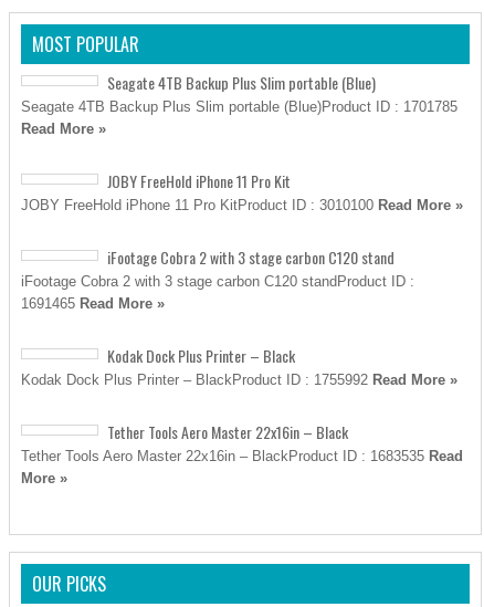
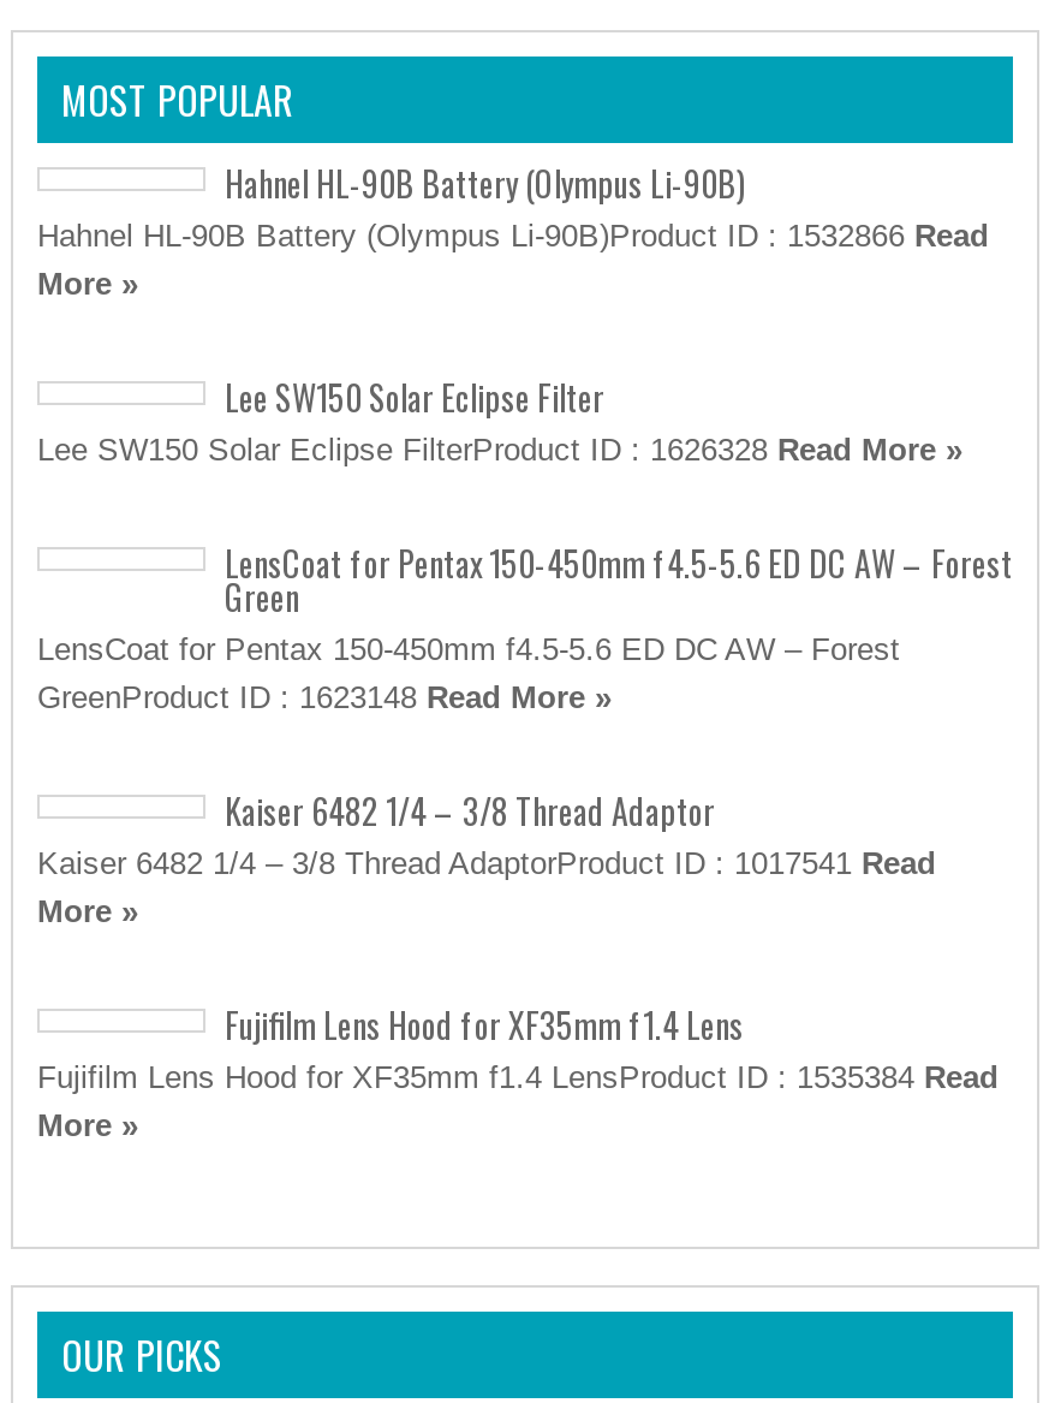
[21,71,457,137] Seagate 4TB Backup Plus Slim portable (Blue) | Seagate 4TB Backup Plus Slim portable (Blue)Product ID : 1701785 | Read More » -> [37,157,989,302] Hahnel HL-90B Battery (Olympus Li-90B) | Hahnel HL-90B Battery (Olympus Li-90B)Product ID : 1532866 Read | More »
[21,169,463,213] JOBY FreeHold iPhone 11 Pro Kit | JOBY FreeHold iPhone 11 Pro KitProduct ID : 3010100 Read More » -> [37,371,962,468] Lee SW150 Solar Eclipse Filter | Lee SW150 Solar Eclipse FilterProduct ID : 1626328 Read More »
[21,245,414,312] iFootage Cobra 2 with 3 stage carbon C120 stand | iFootage Cobra 2 with 3 stage carbon C120 standProduct ID : | 1691465 Read More » -> [37,537,1013,715] LensCoat for Pentax 150-450mm f4.5-5.6 ED DC AW – Forest | Green | LensCoat for Pentax 150-450mm f4.5-5.6 ED DC AW – Forest | GreenProduct ID : 1623148 Read More »
[21,344,457,388] Kodak Dock Plus Printer – Black | Kodak Dock Plus Printer – BlackProduct ID : 1755992 Read More » -> [37,785,936,929] Kaiser 6482 1/4 – 3/8 Thread Adaptor | Kaiser 6482 1/4 – 3/8 Thread AdaptorProduct ID : 1017541 Read | More »
[21,420,463,464] Tether Tools Aero Master 22x16in – Black | Tether Tools Aero Master 22x16in – BlackProduct ID : 1683535 Read -> [37,999,999,1095] Fujifilm Lens Hood for XF35mm f1.4 Lens | Fujifilm Lens Hood for XF35mm f1.4 LensProduct ID : 1535384 Read

